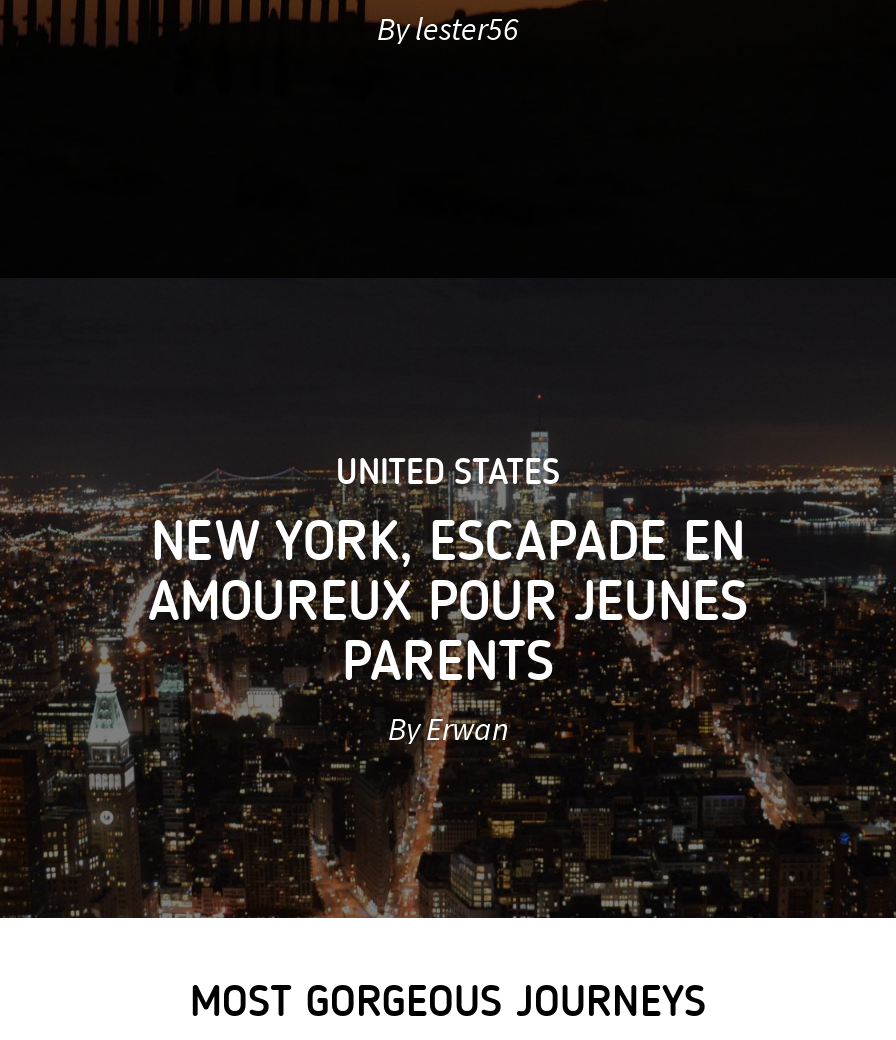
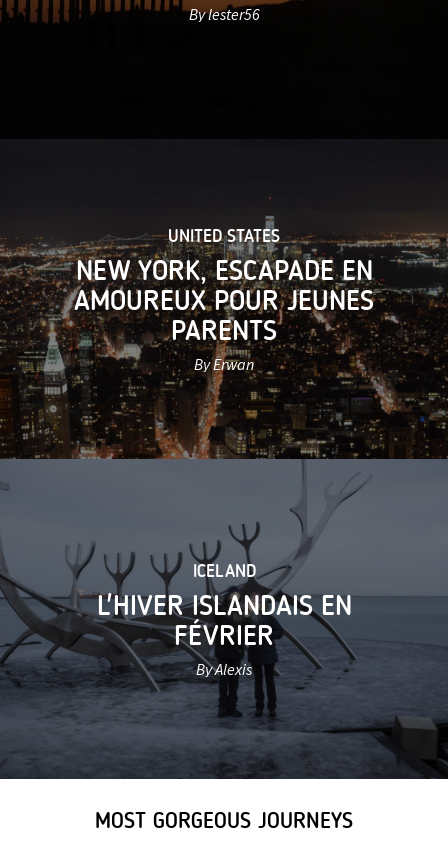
none -> [3,459,445,779] [image] | ICELAND | L'HIVER ISLANDAIS EN | FÉVRIER | By Alexis

